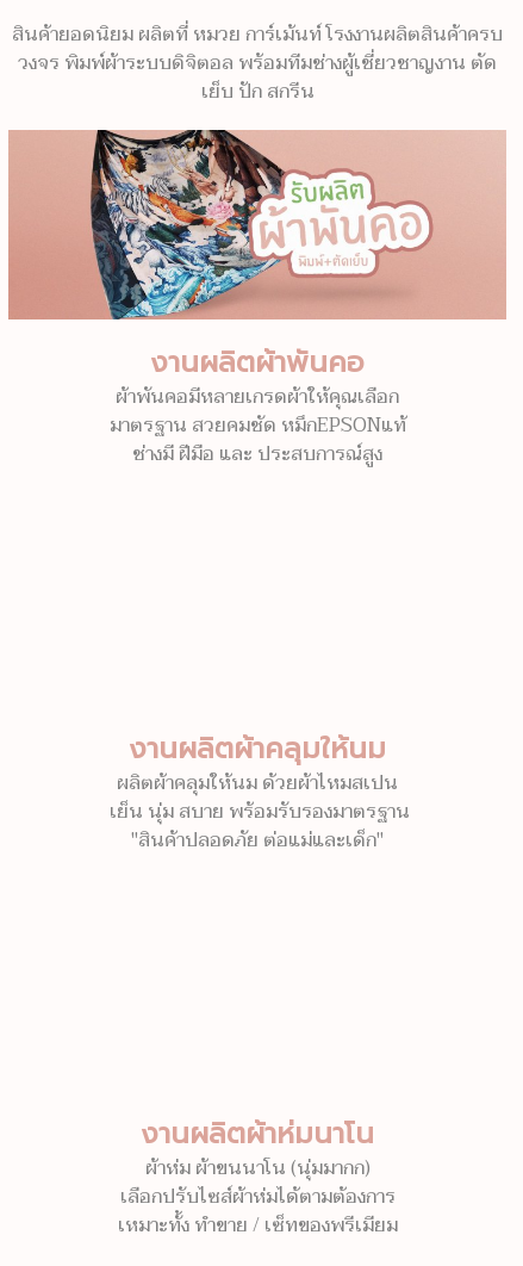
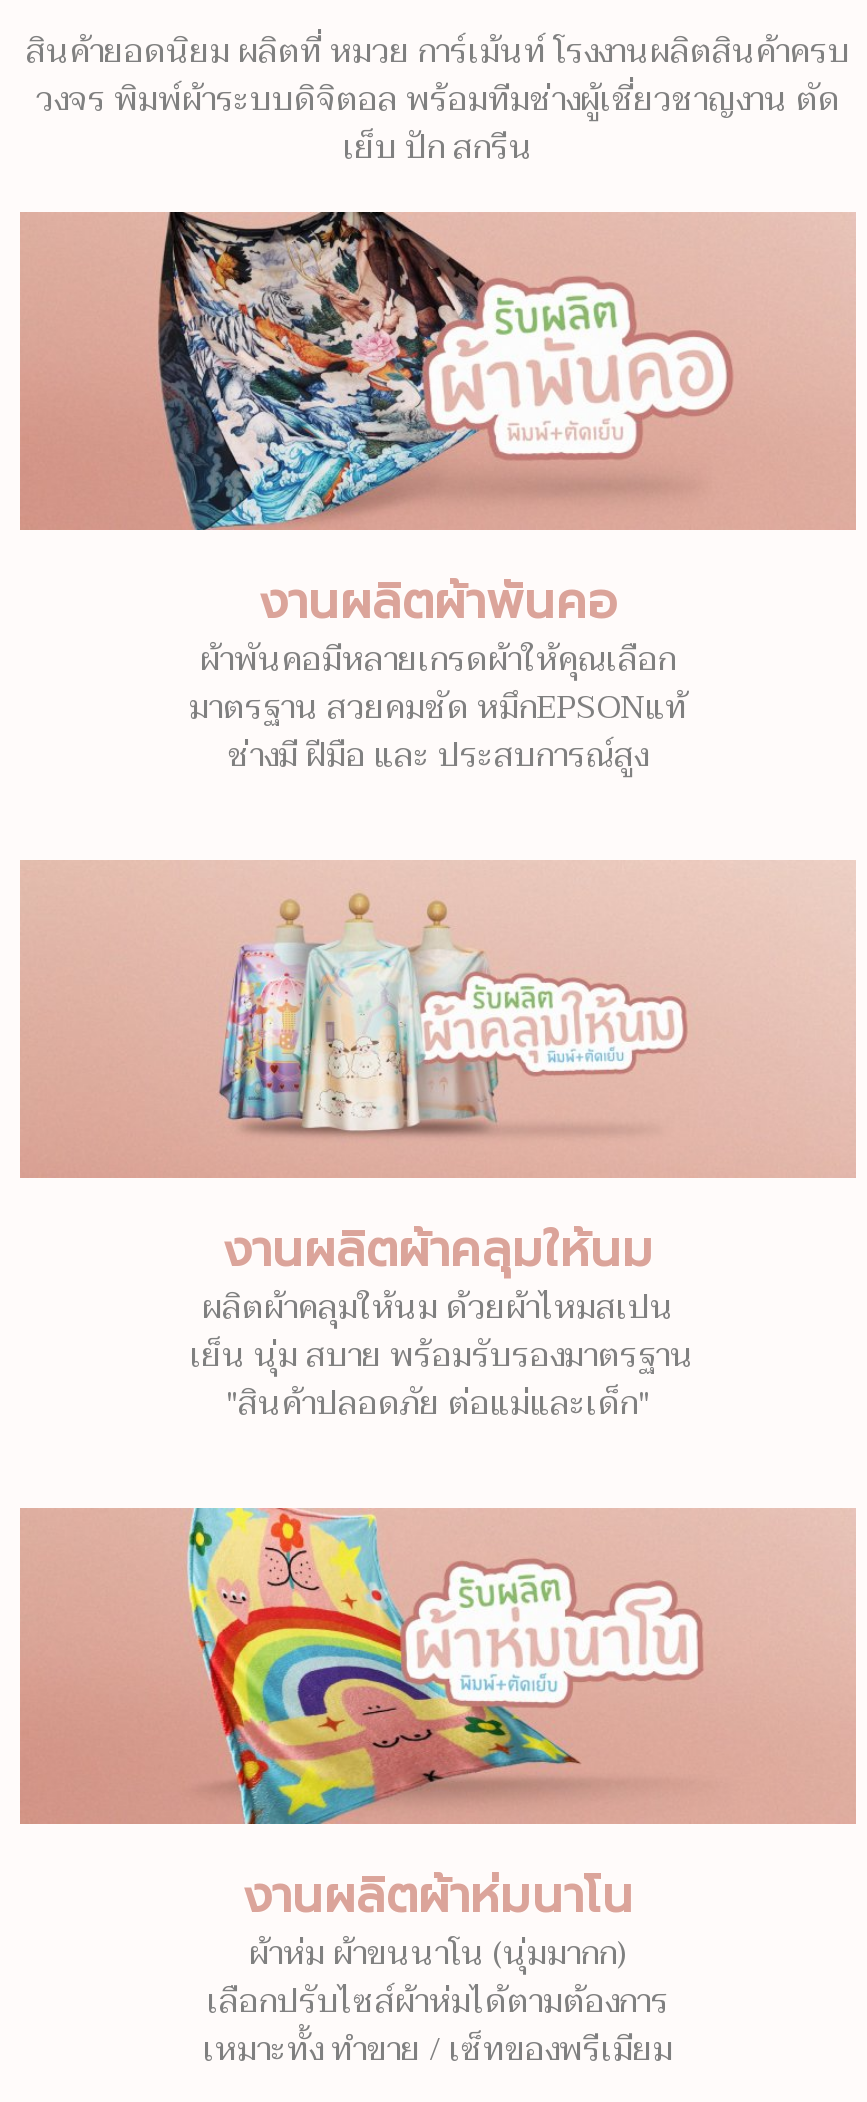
none -> [18,860,856,1180] [image]
none -> [18,1506,858,1826] [image]

